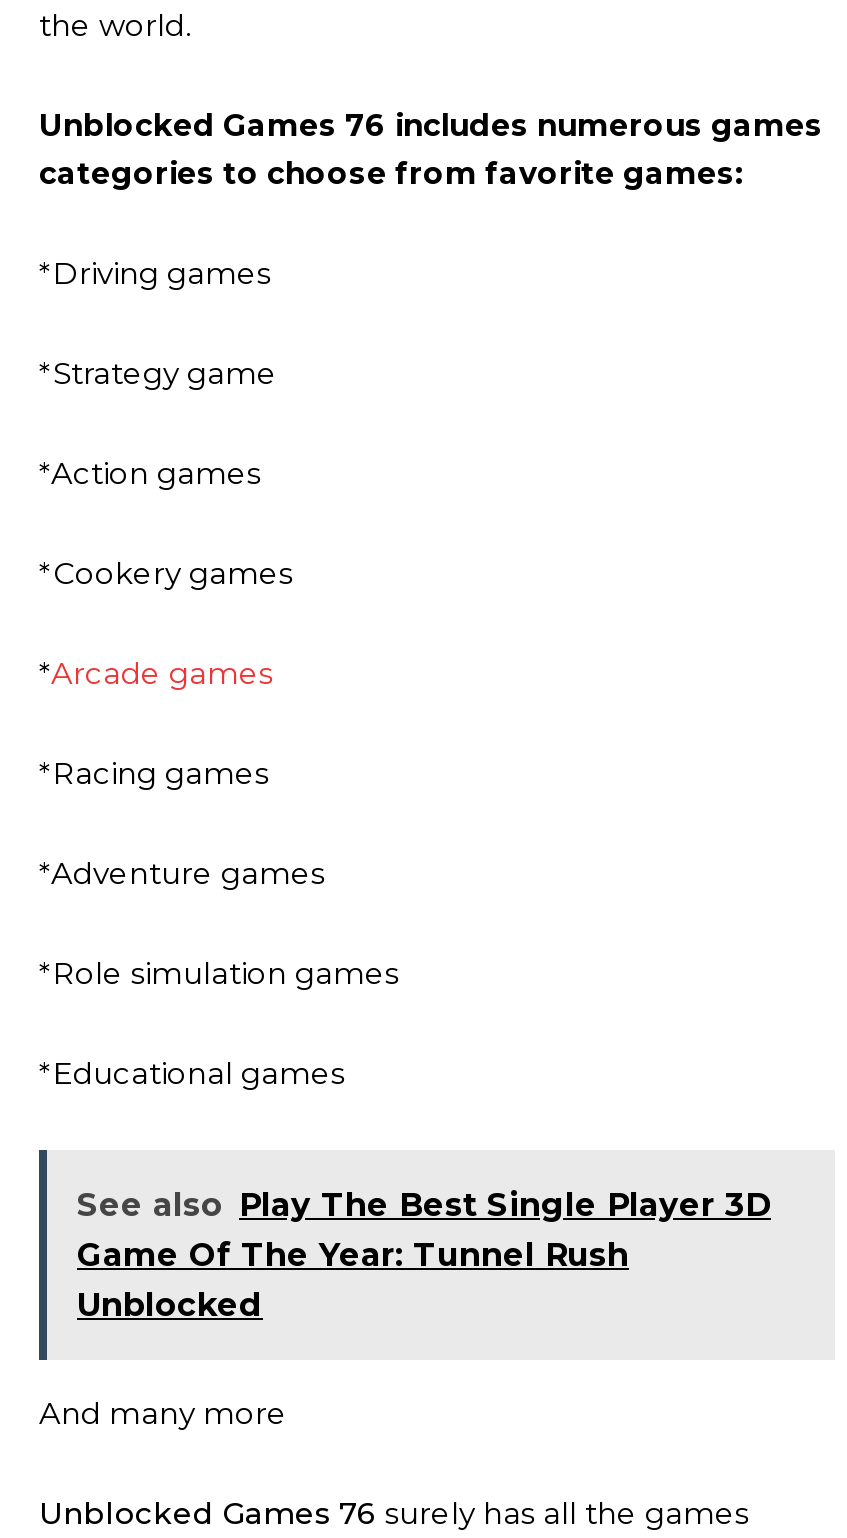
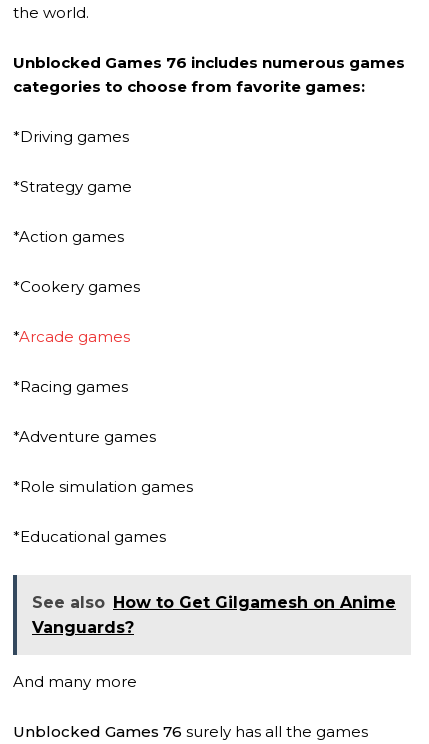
[77,1185,771,1323] See also Play The Best Single Player 3D | Game Of The Year: Tunnel Rush | Unblocked -> [32,593,396,637] See also How to Get Gilgamesh on Anime | Vanguards?

